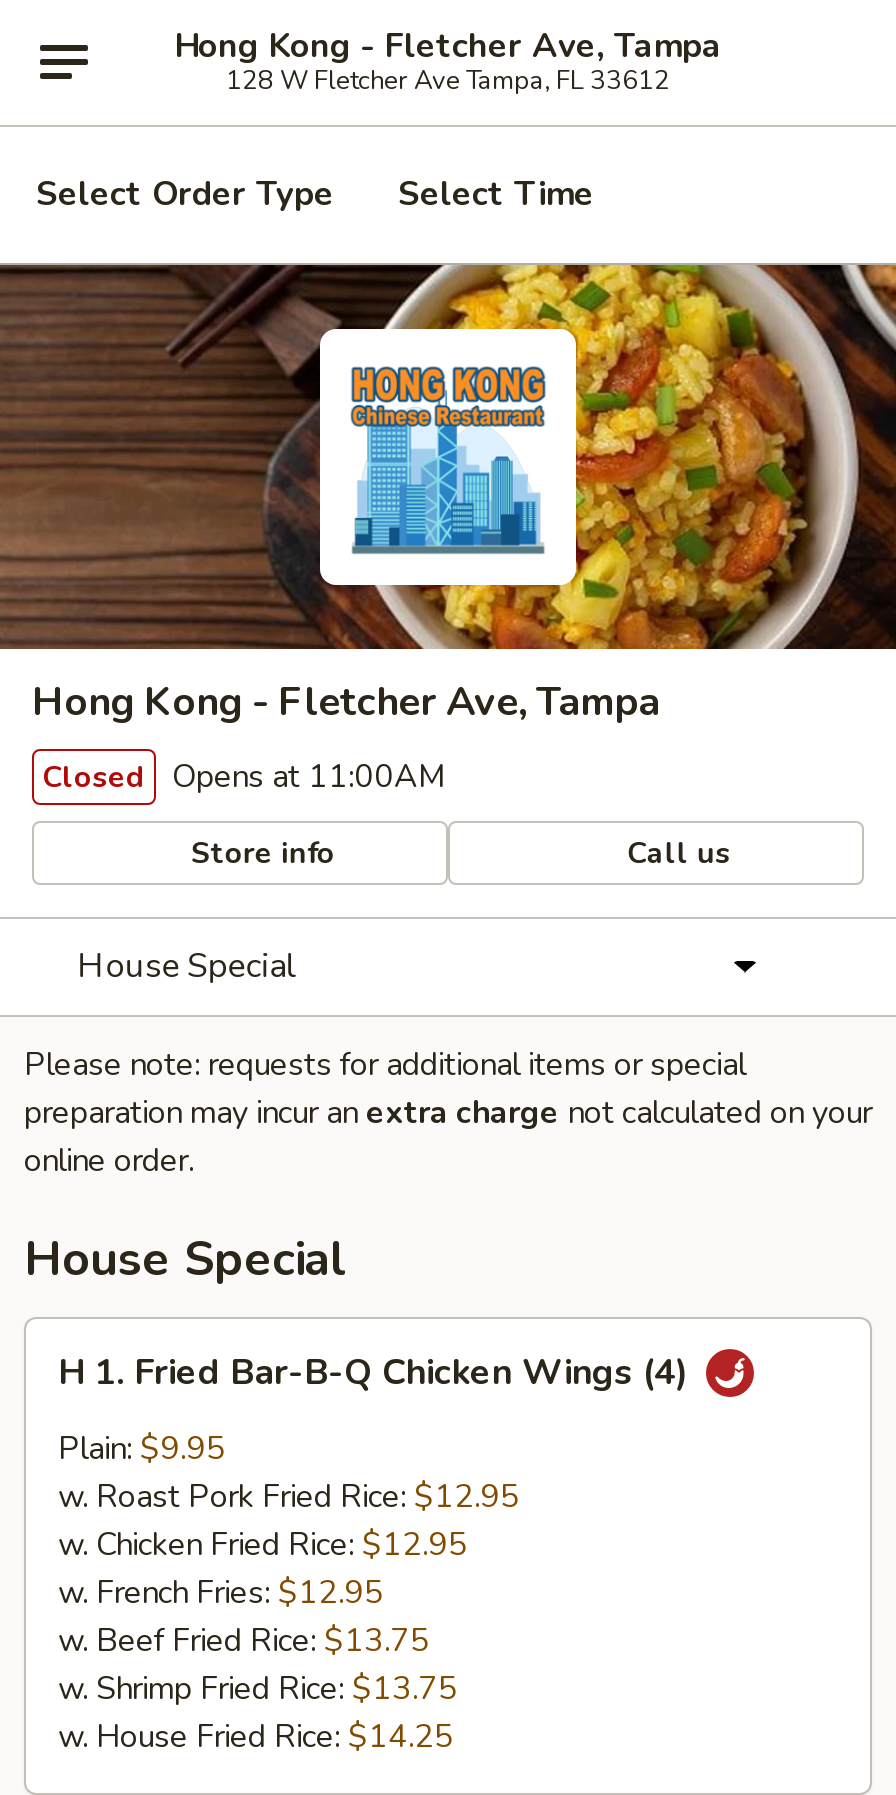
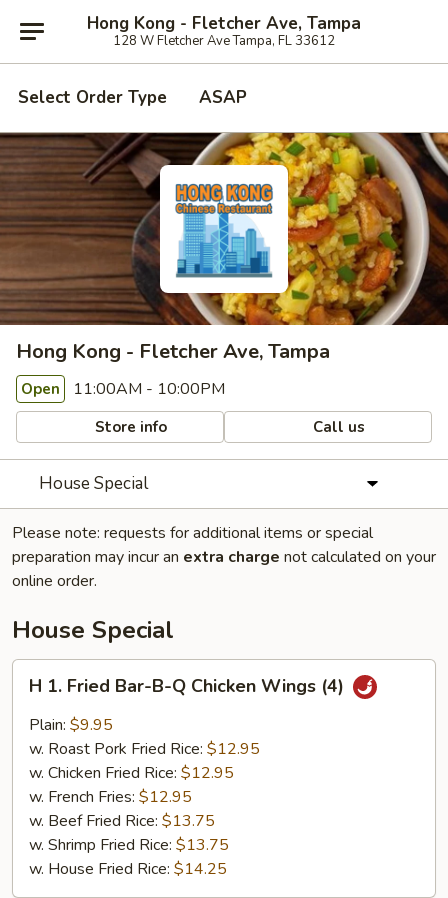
[398,171,594,217] Select Time -> [199,86,247,109] ASAP
[42,755,446,799] Closed Opens at 11:00AM -> [21,378,225,400] Open 11:00AM - 10:00PM

